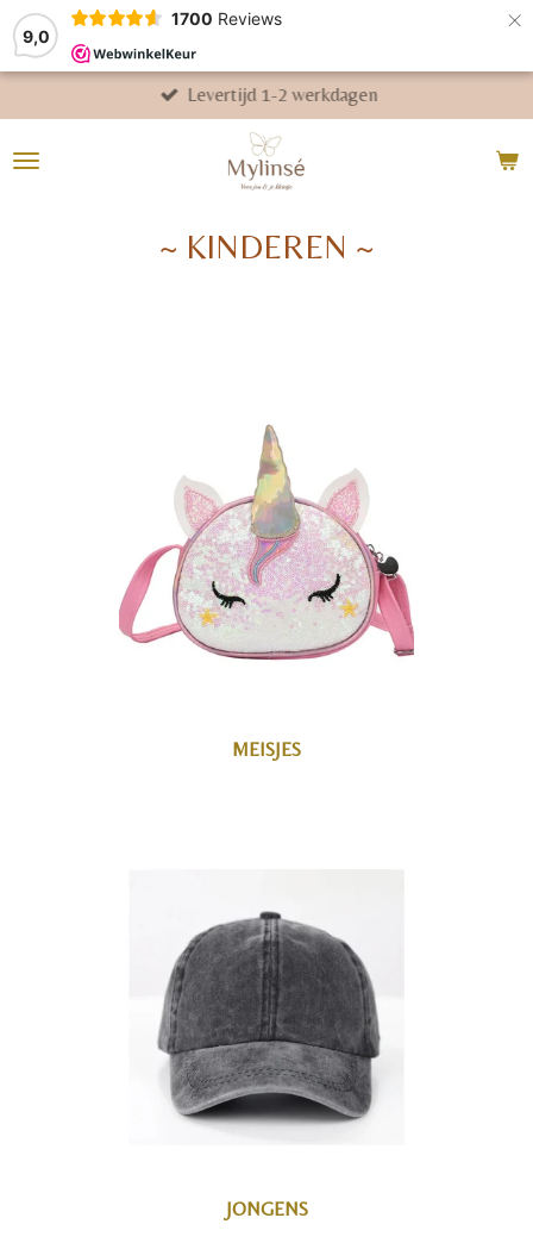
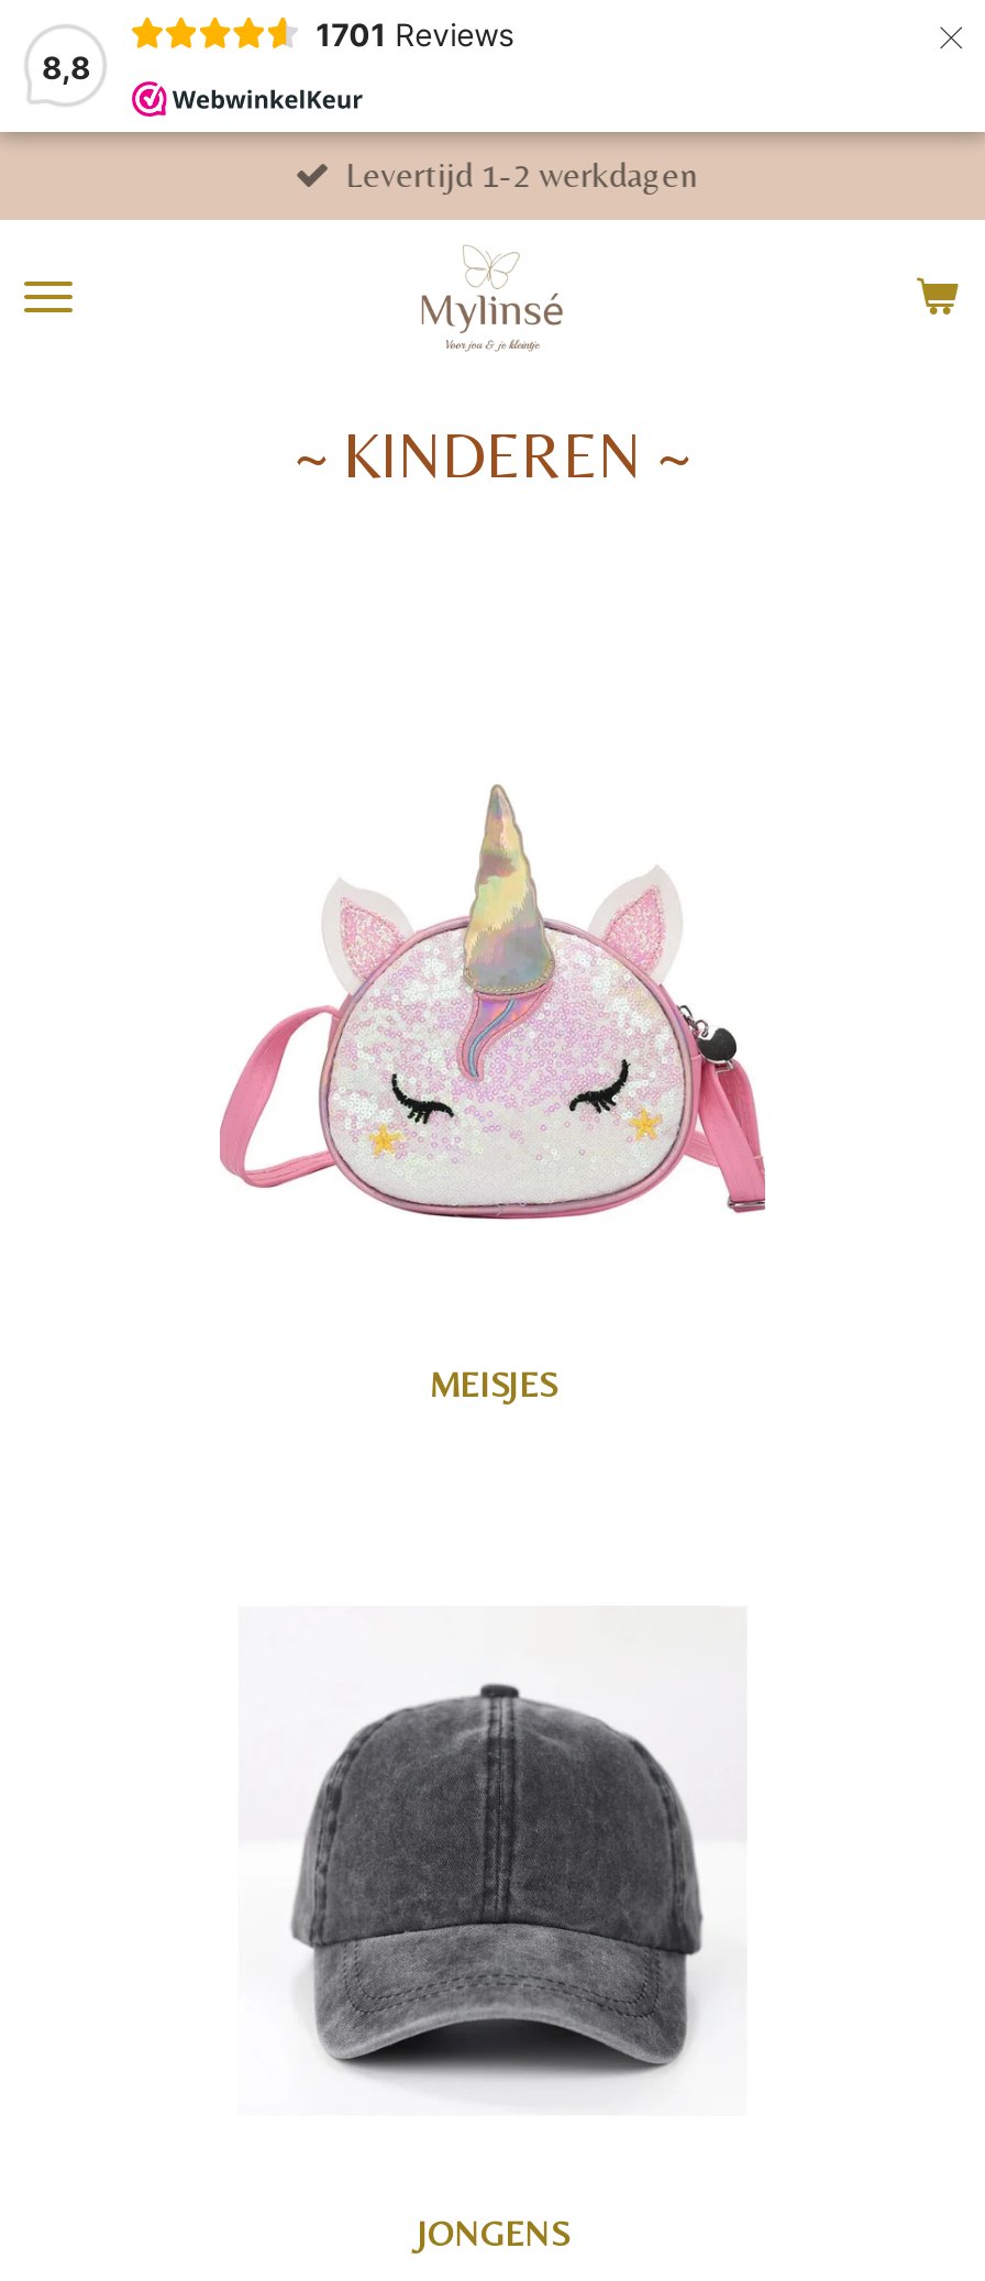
[171,8,281,28] 1700 Reviews -> [316,14,514,52] 1701 Reviews
[22,26,49,46] 9,0 -> [42,47,90,85] 8,8

